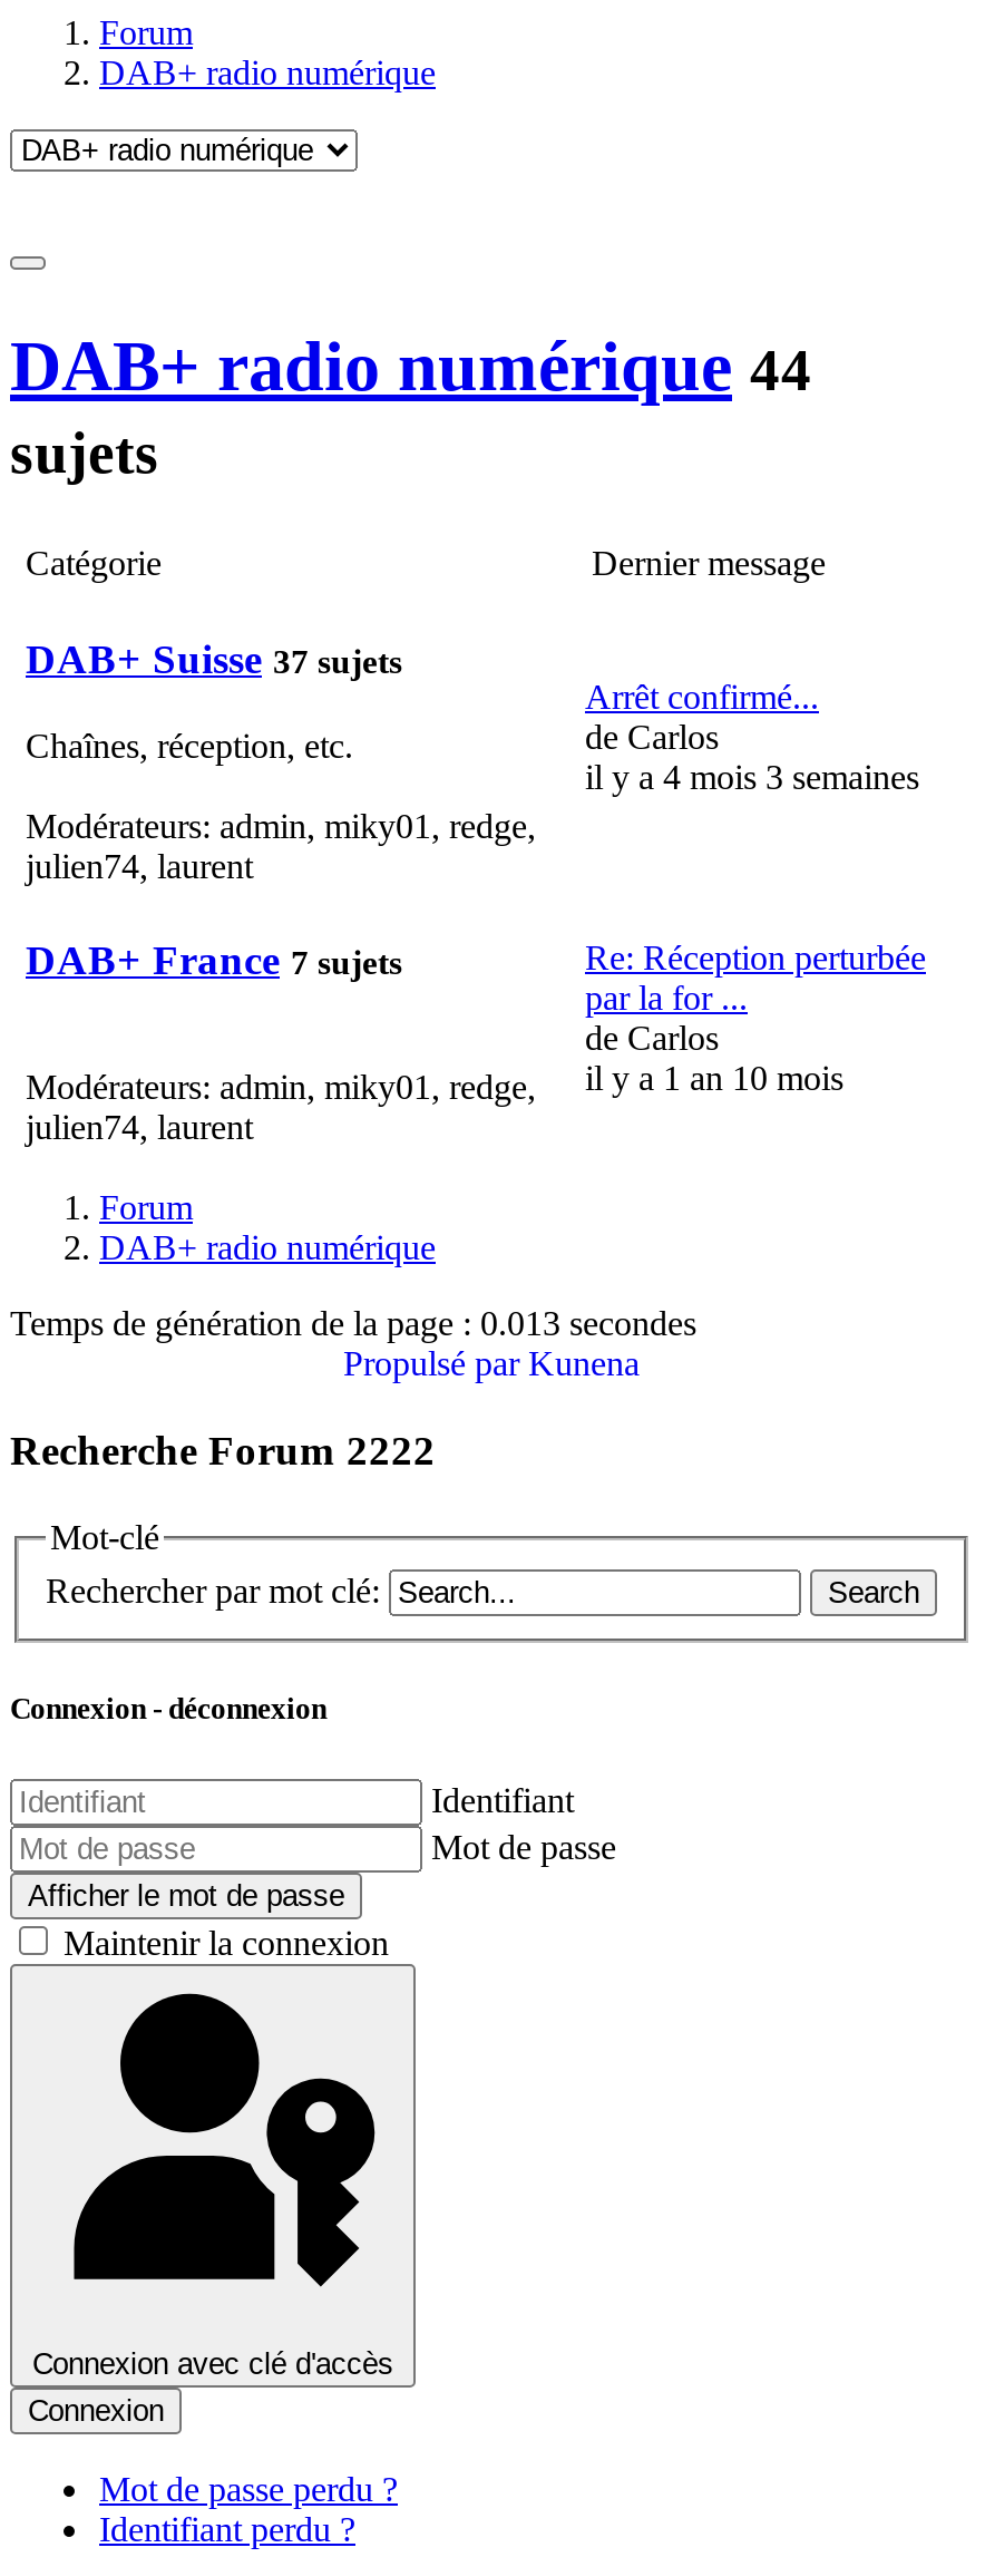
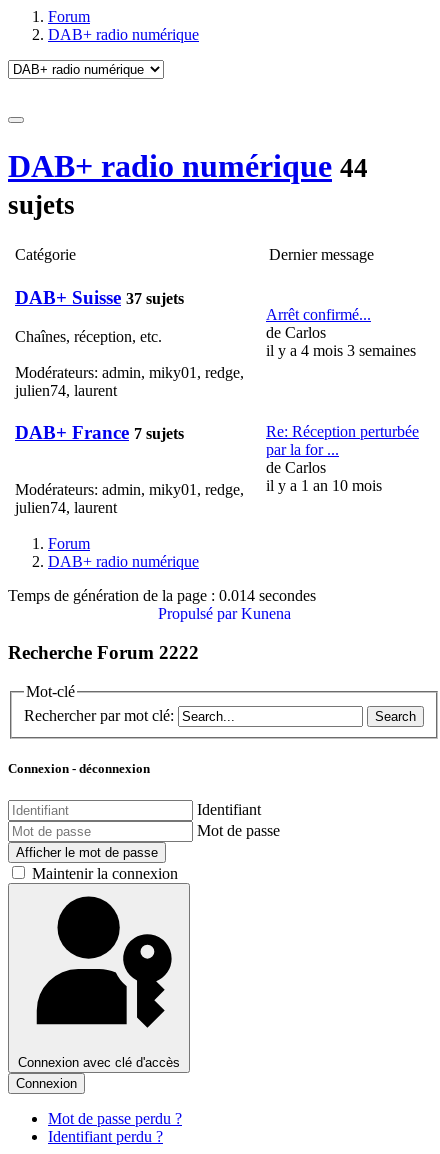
[10,1304,696,1342] Temps de génération de la page : 0.013 secondes -> [8,587,316,604] Temps de génération de la page : 0.014 secondes

